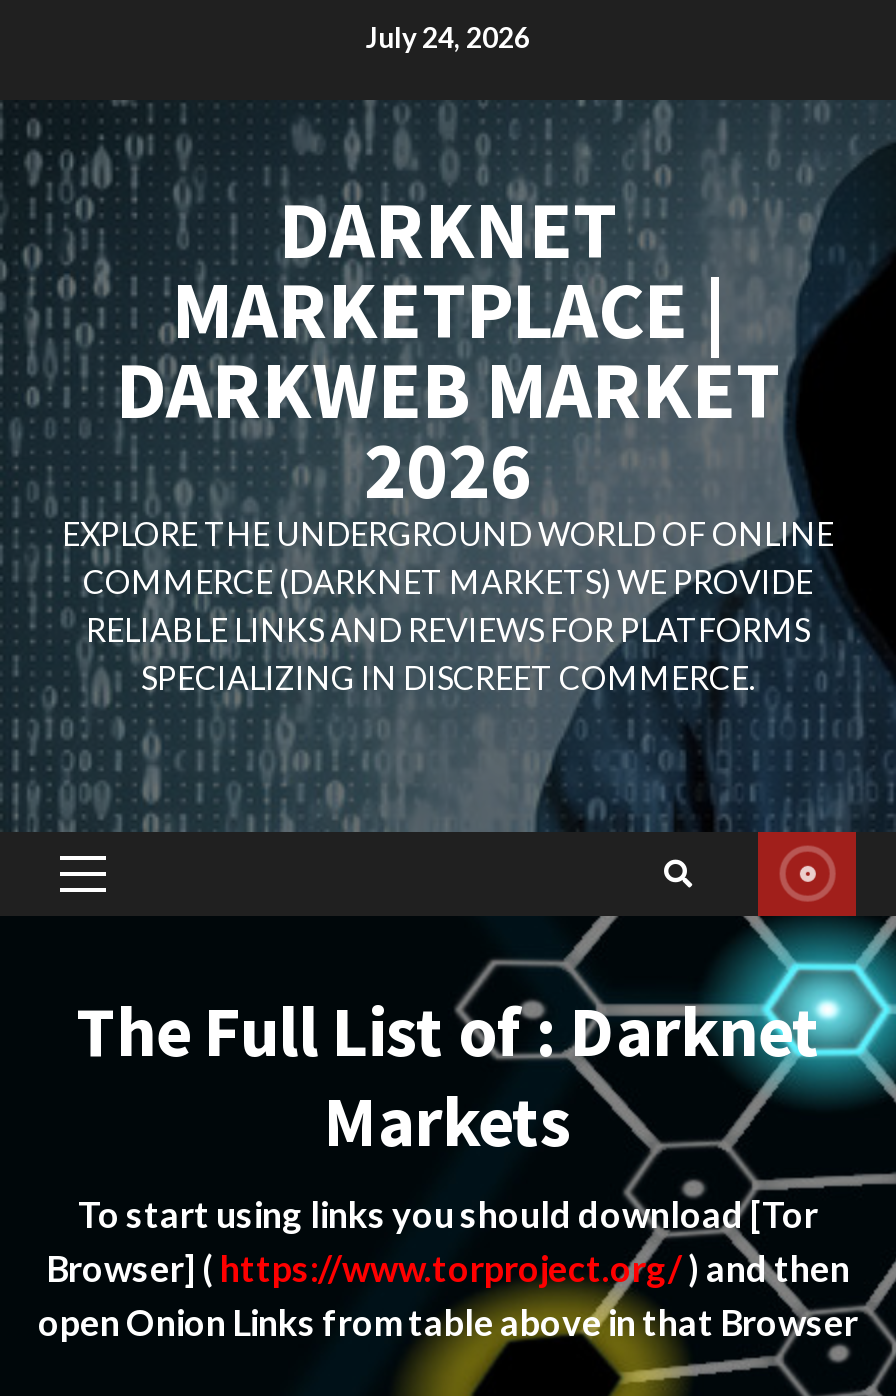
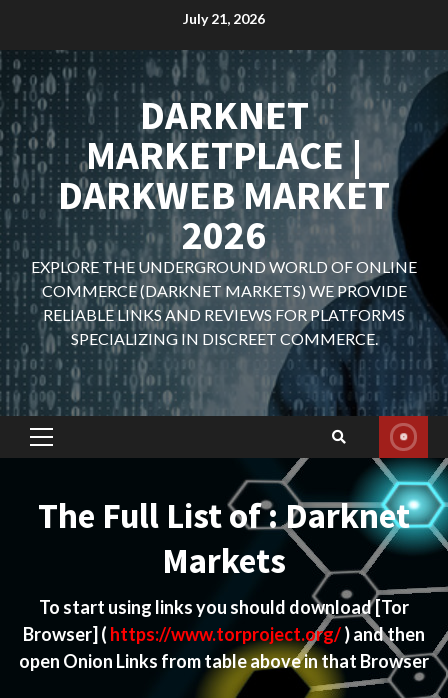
[366,19,530,53] July 24, 2026 -> [183,9,265,26] July 21, 2026

